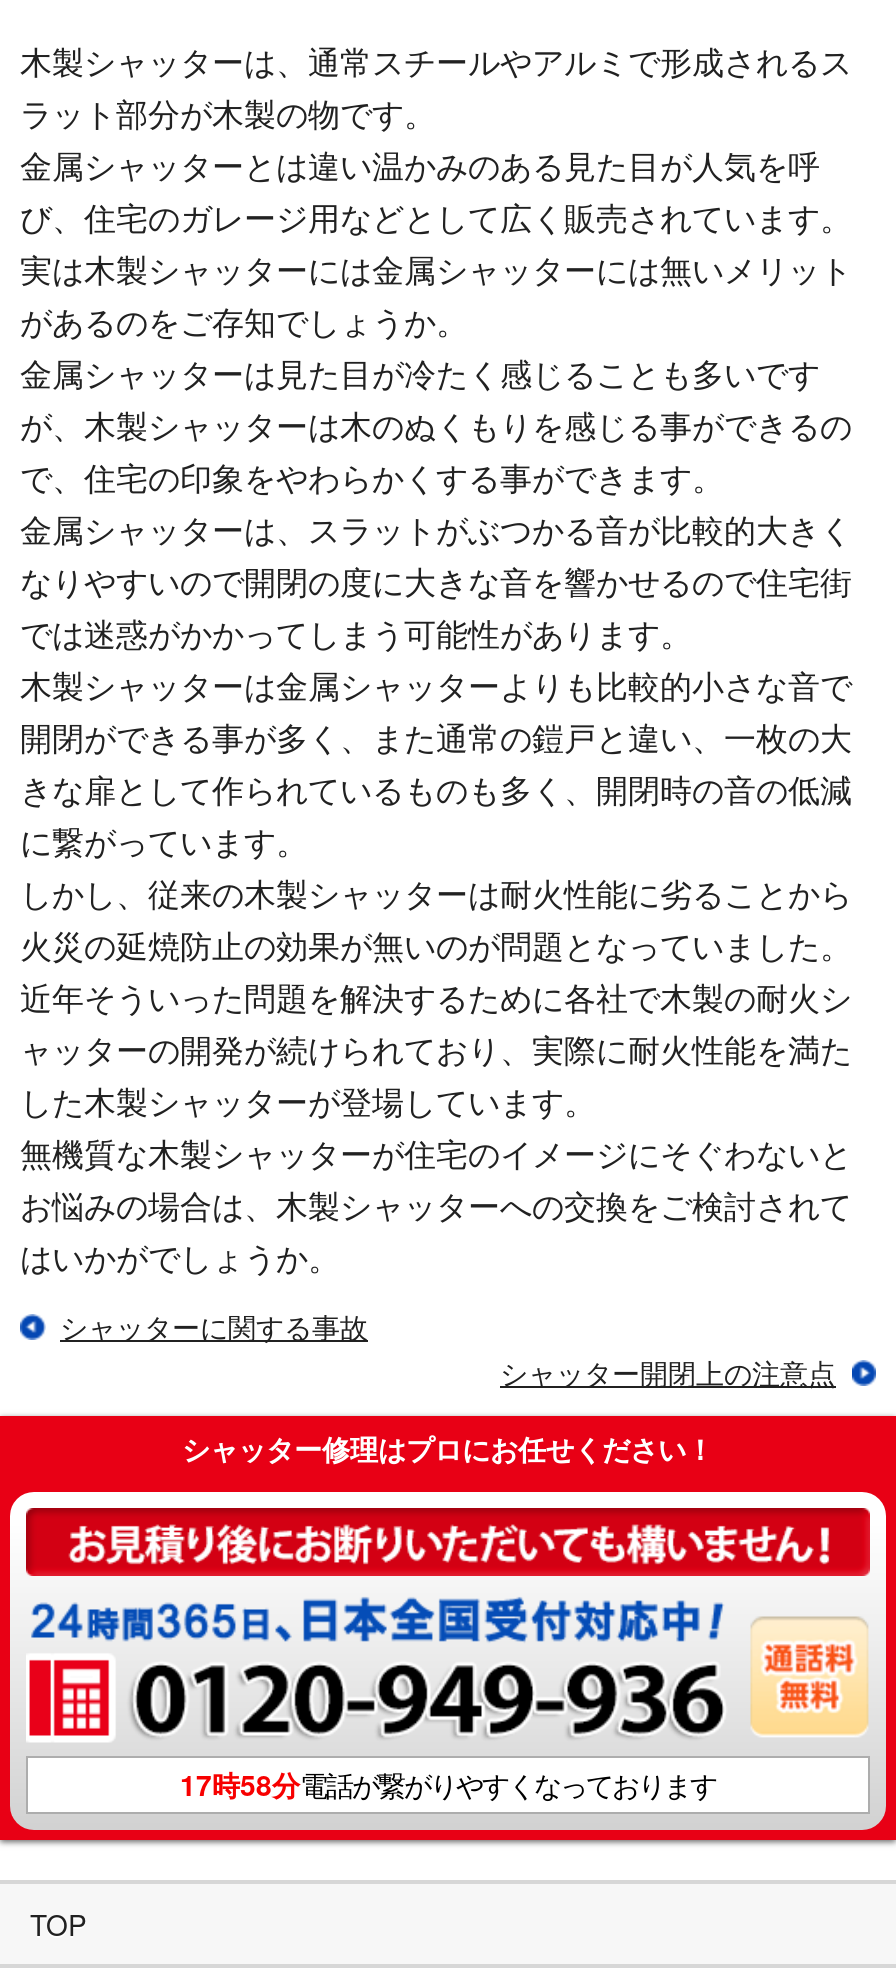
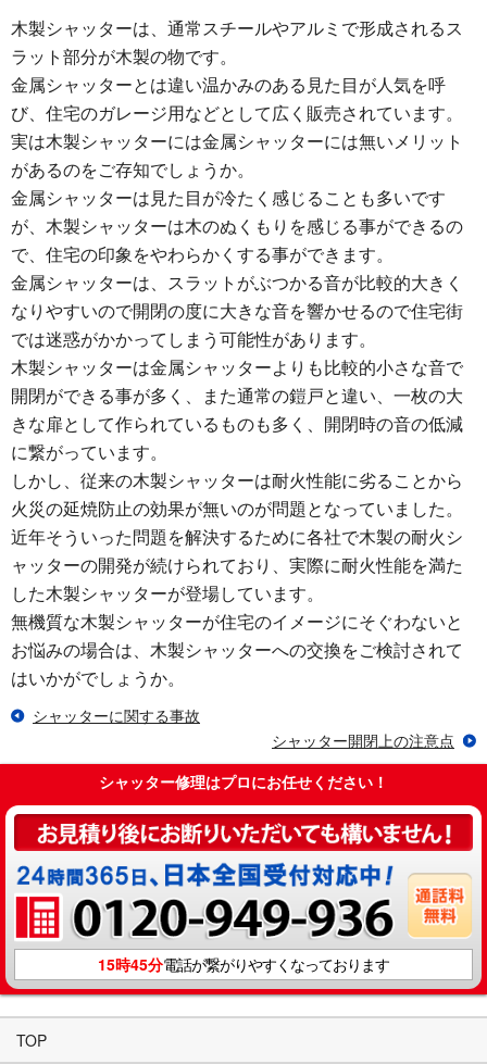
[180,1764,716,1804] 17時58分電話が繋がりやすくなっております -> [98,953,389,975] 15時45分電話が繋がりやすくなっております

